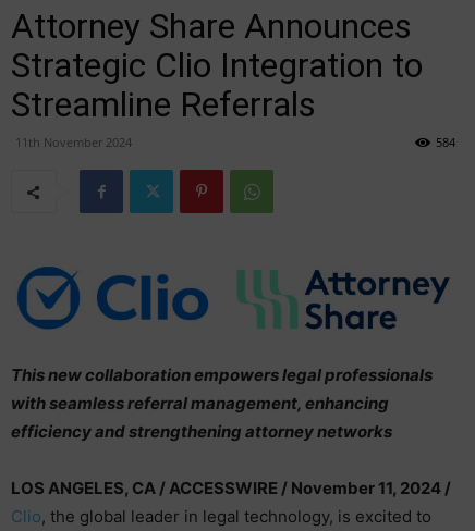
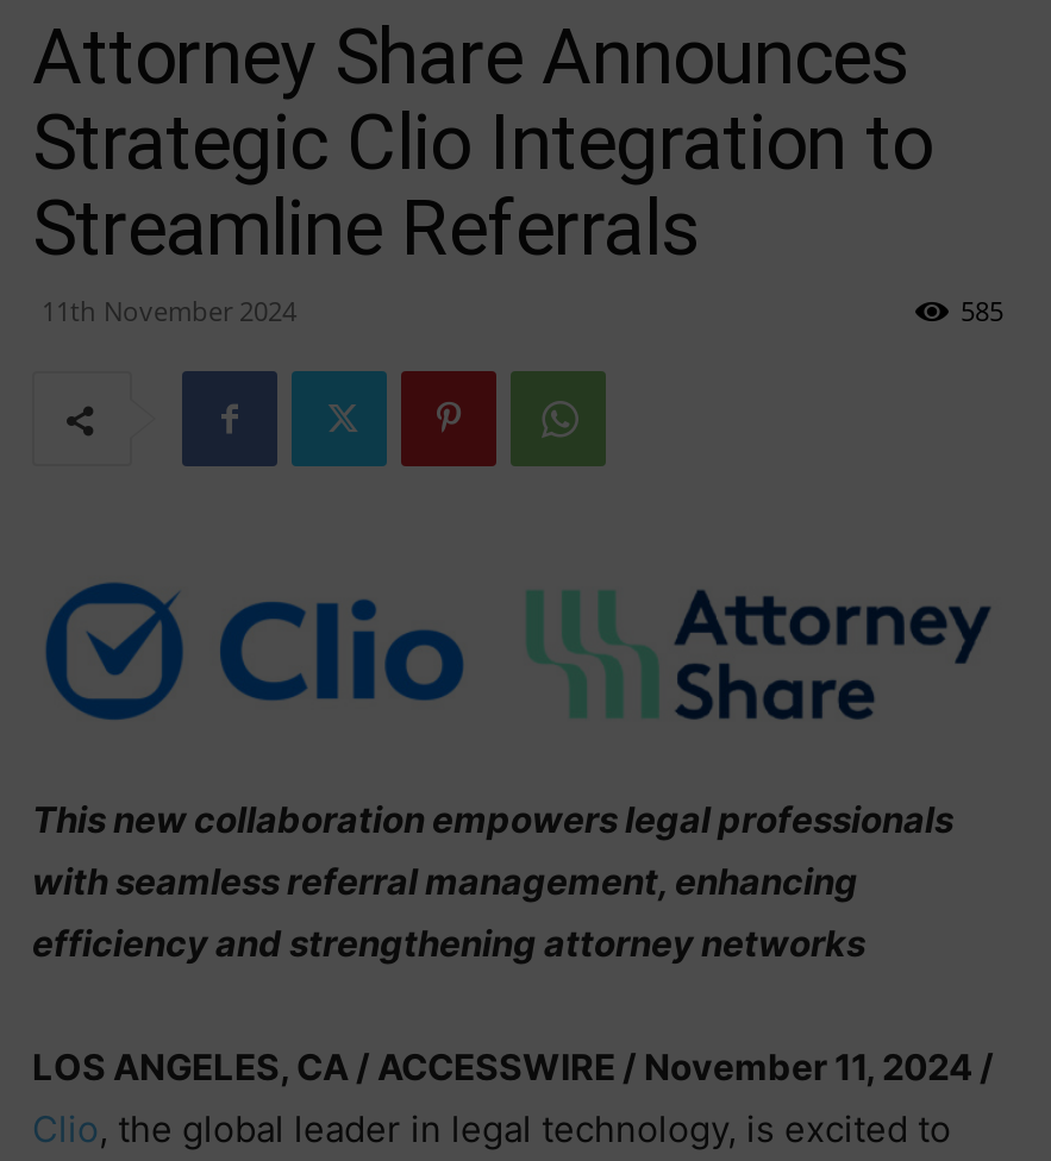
[436,134,455,150] 584 -> [961,293,1003,328] 585

